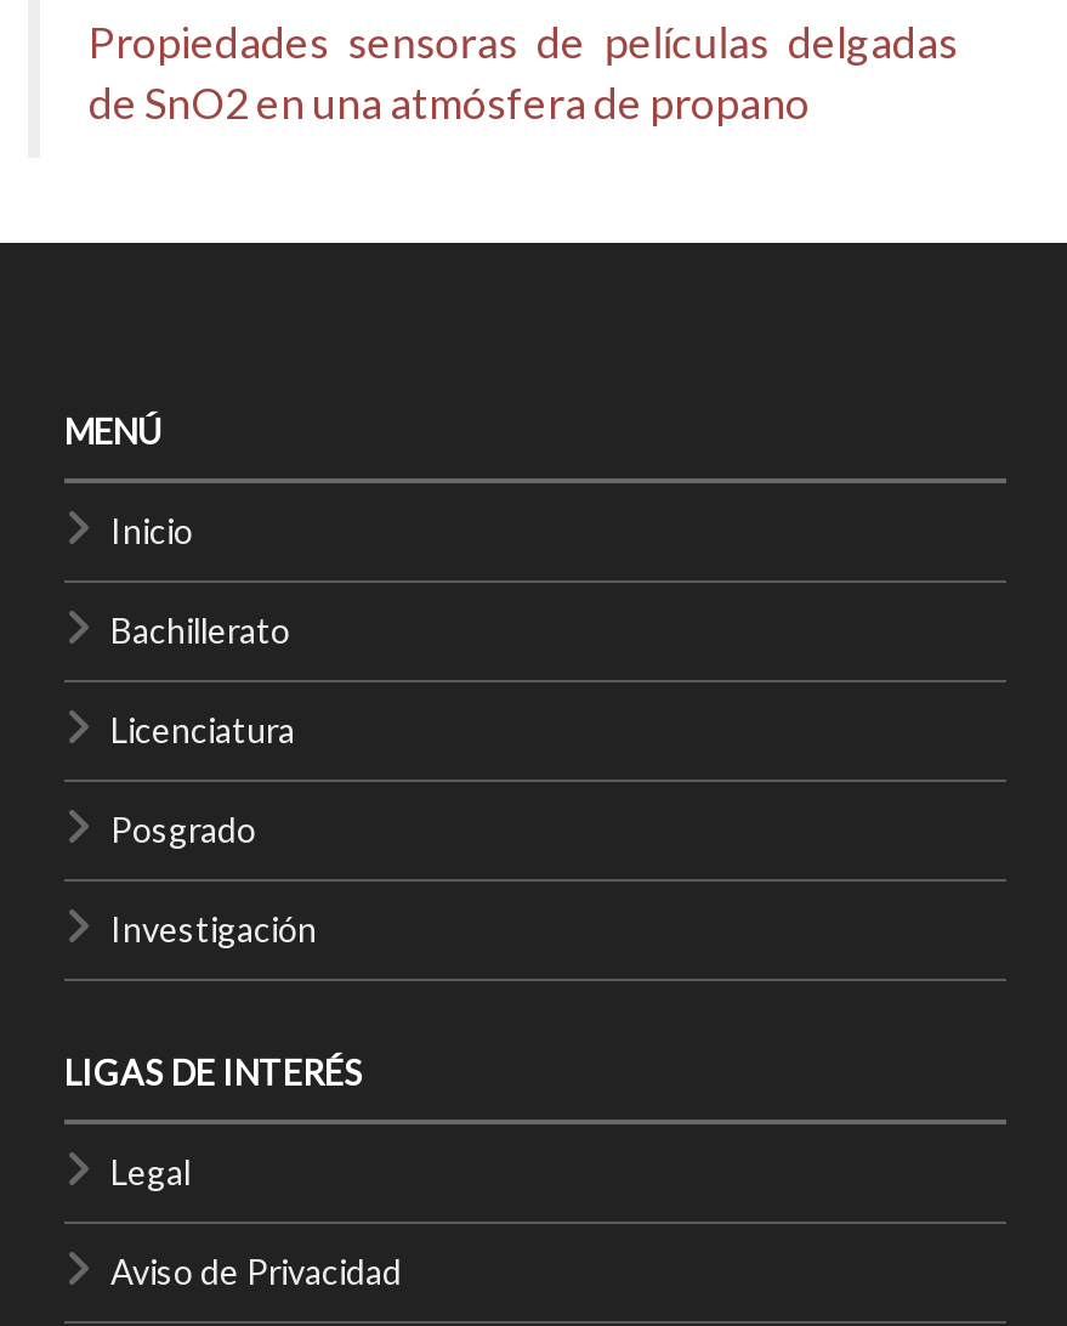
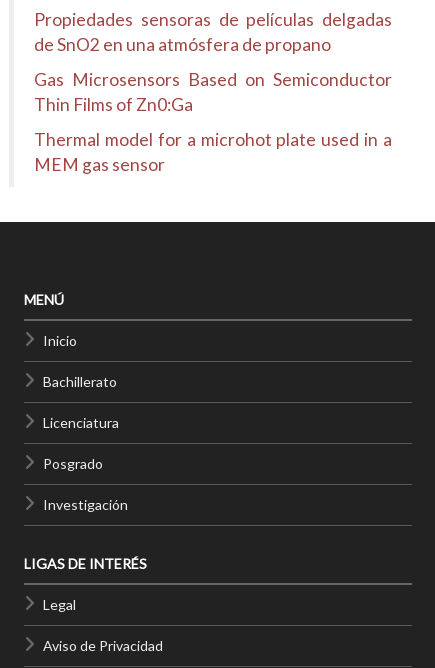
none -> [34,69,392,175] Gas Microsensors Based on Semiconductor | Thin Films of Zn0:Ga | Thermal model for a microhot plate used in a | MEM gas sensor

